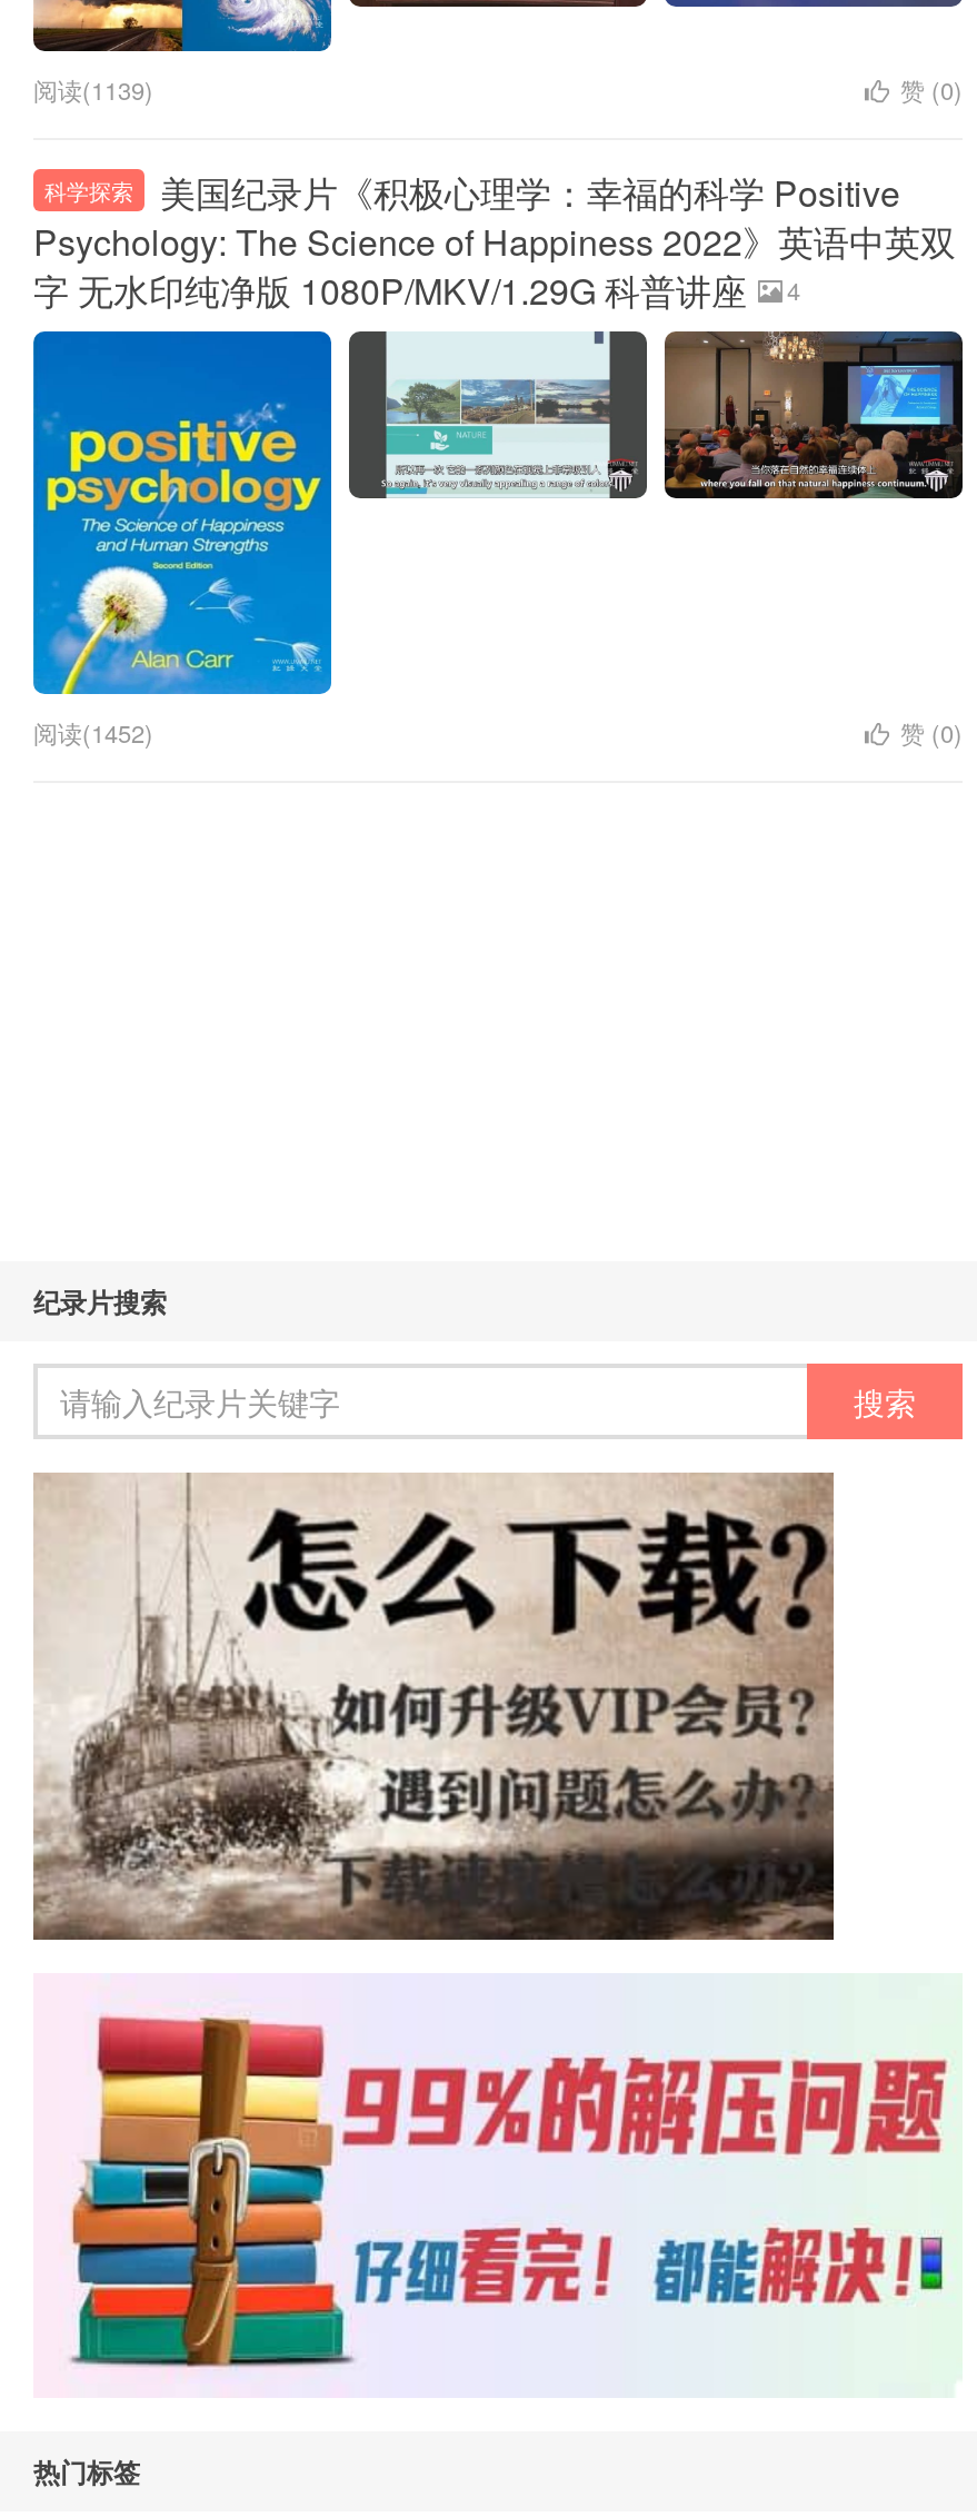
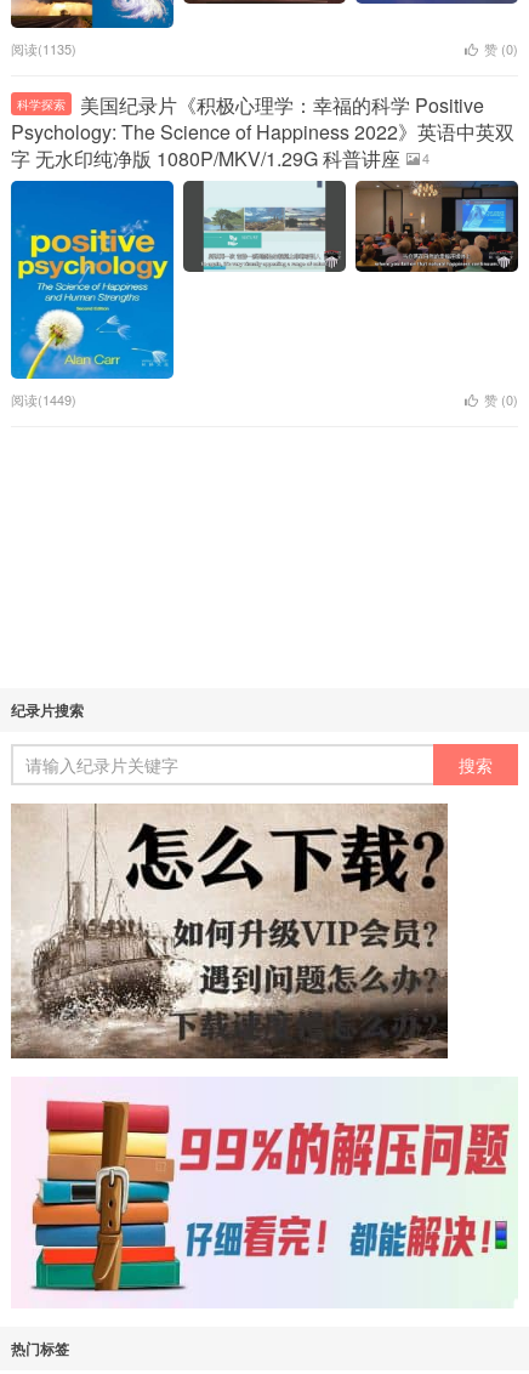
[33,71,153,107] 阅读(1139) -> [11,39,76,58] 阅读(1135)
[33,714,153,749] 阅读(1452) -> [11,390,76,409] 阅读(1449)

